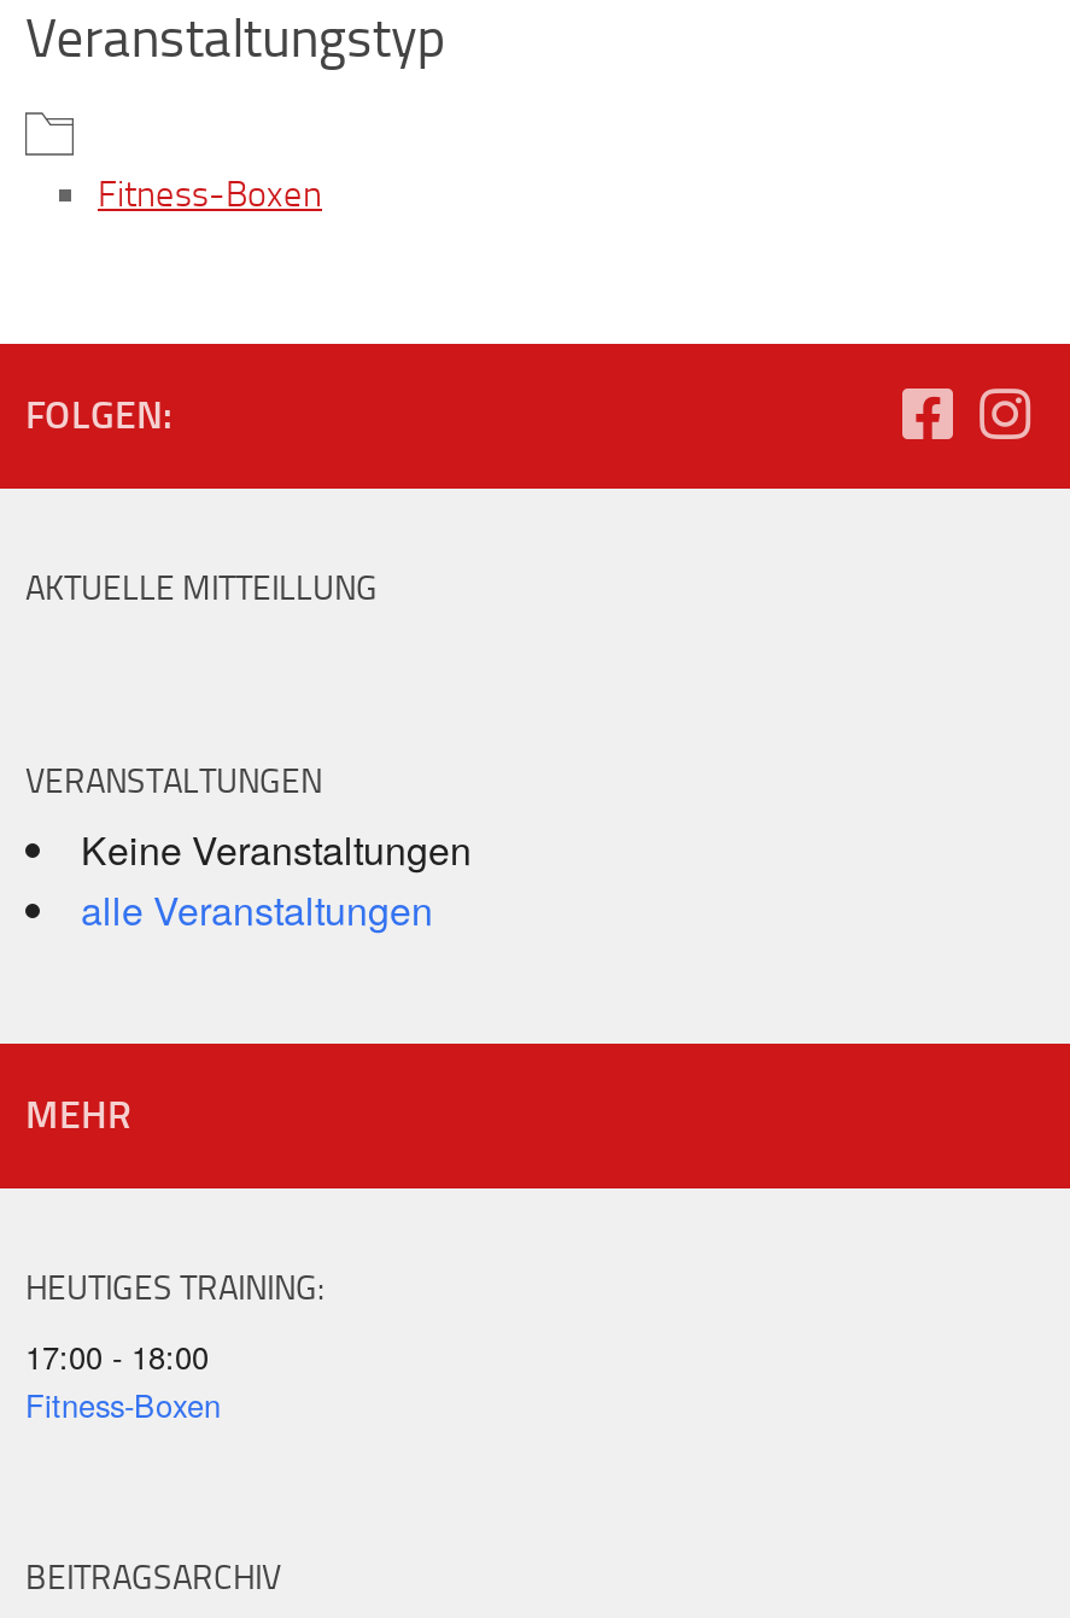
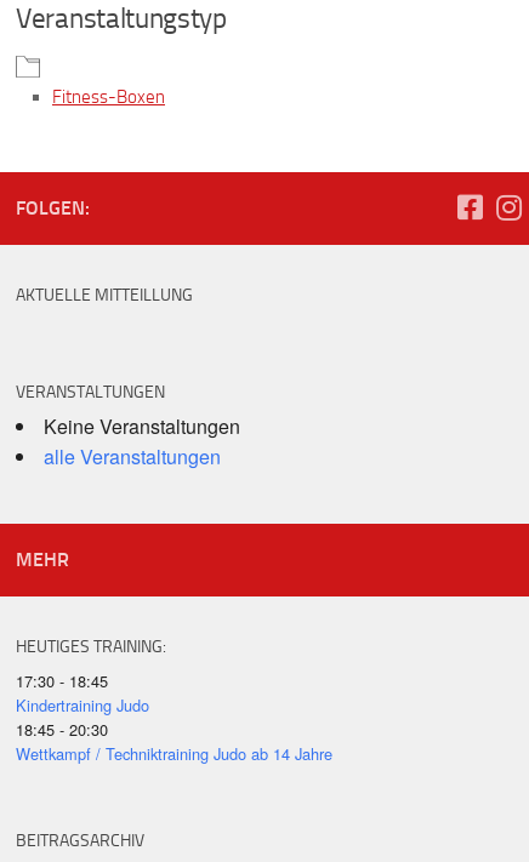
[25,1333,221,1427] 17:00 - 18:00 | Fitness-Boxen -> [16,670,332,766] 17:30 - 18:45 | Kindertraining Judo | 18:45 - 20:30 | Wettkampf / Techniktraining Judo ab 14 Jahre

